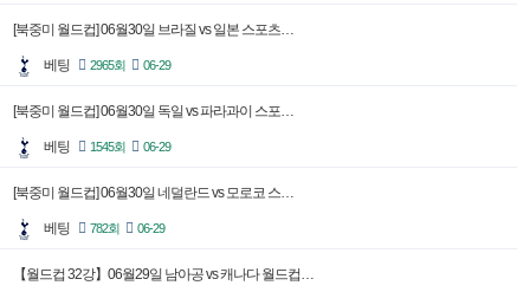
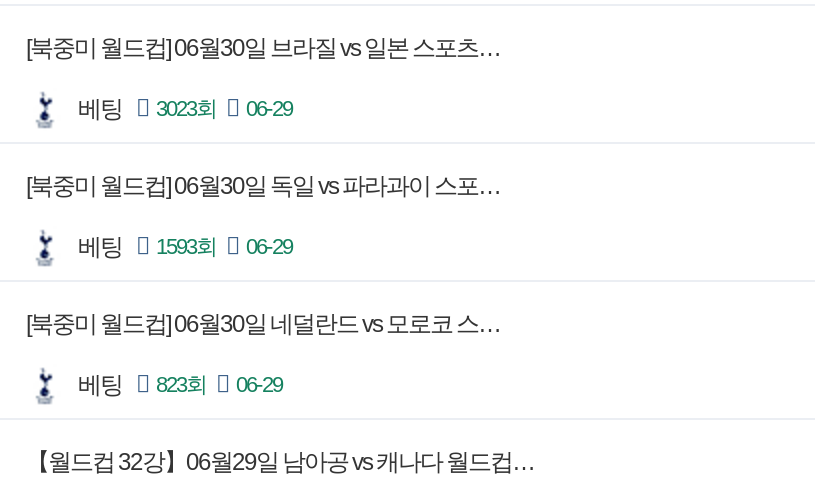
[44,57,170,73] 베팅 2965회 06-29 -> [78,94,292,122] 베팅 3023회 06-29
[44,138,170,155] 베팅 1545회 06-29 -> [78,232,292,260] 베팅 1593회 06-29
[44,220,164,237] 베팅 782회 06-29 -> [78,370,282,398] 베팅 823회 06-29

